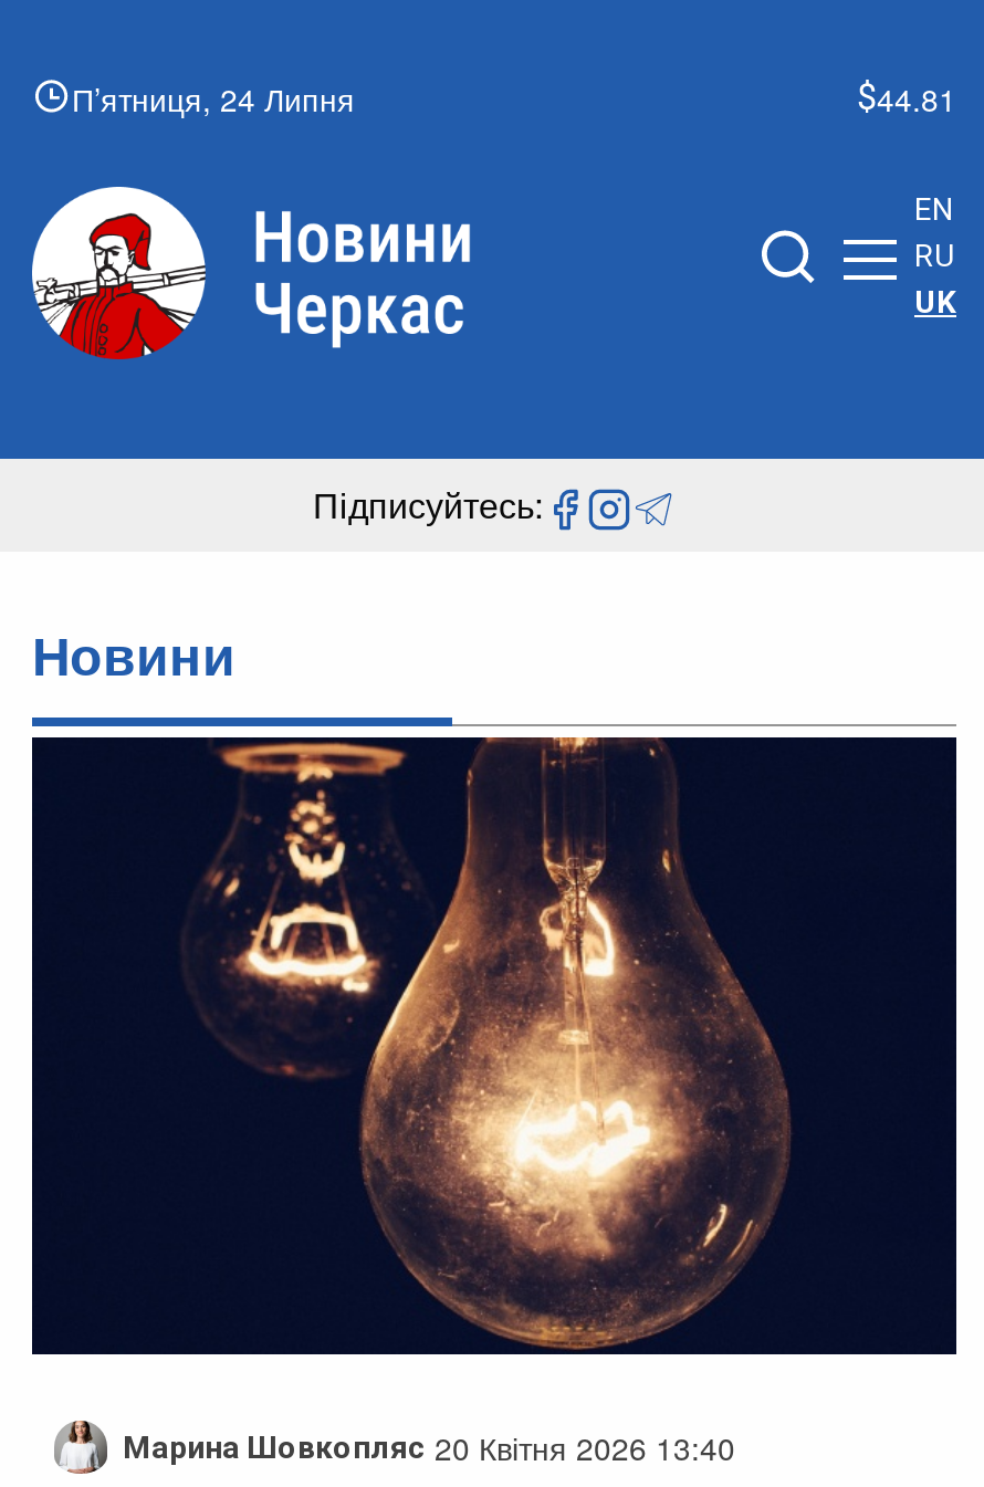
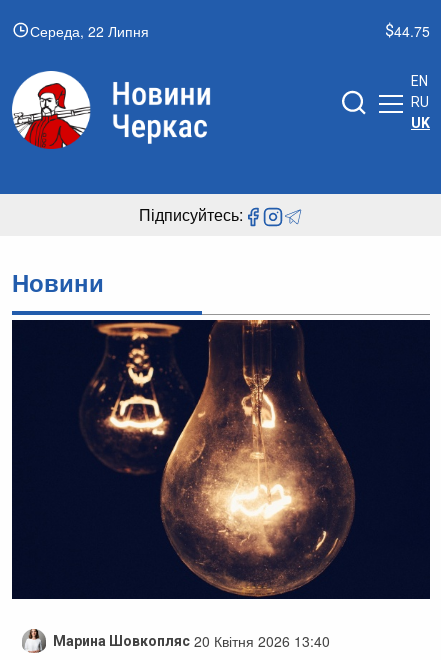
[72,75,355,119] П’ятниця, 24 Липня -> [30,20,149,40] Середа, 22 Липня
[877,75,956,119] 44.81 -> [394,20,430,40] 44.75

